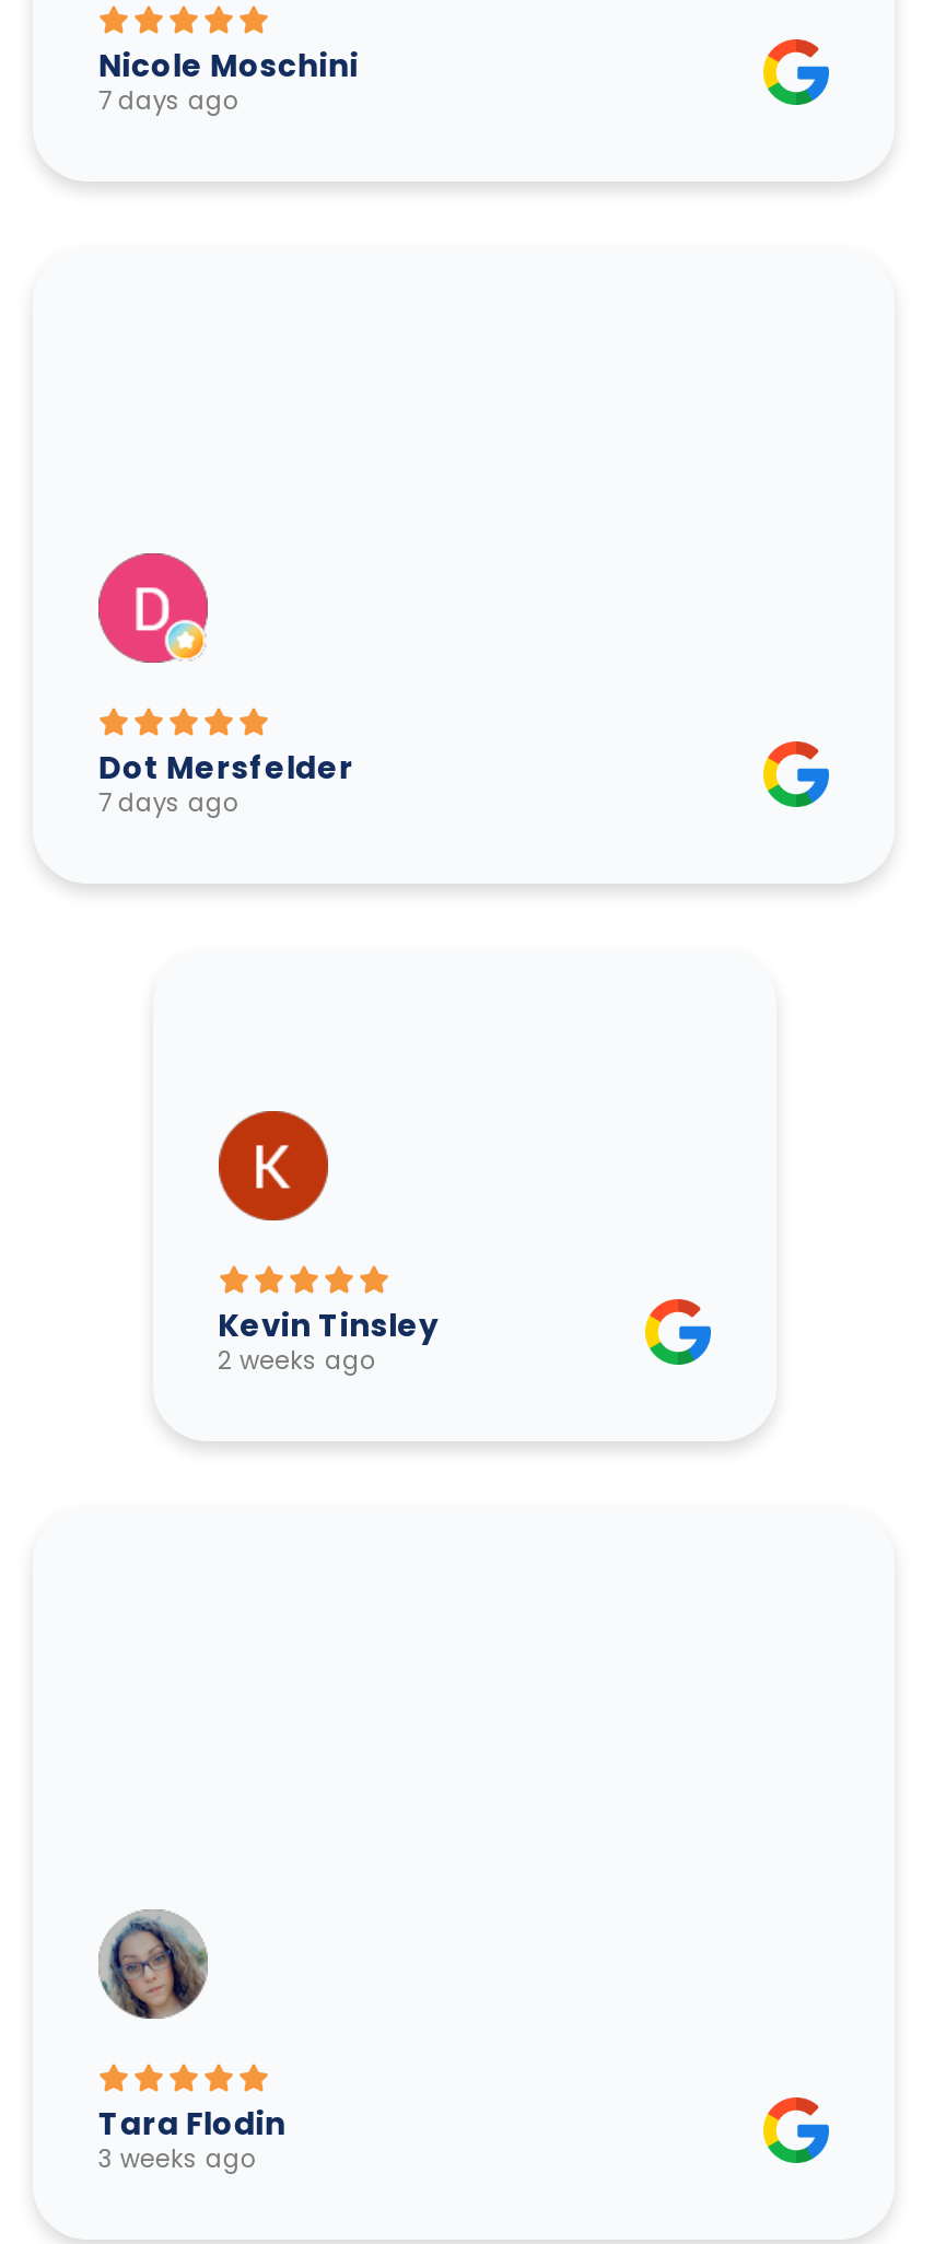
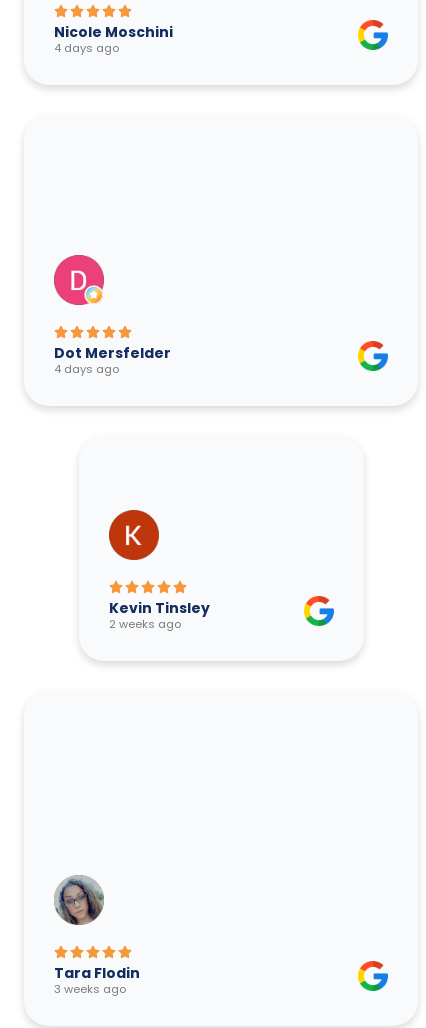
[98,82,238,117] 7 days ago -> [54,40,119,56] 4 days ago
[98,785,238,820] 7 days ago -> [54,361,119,377] 4 days ago

